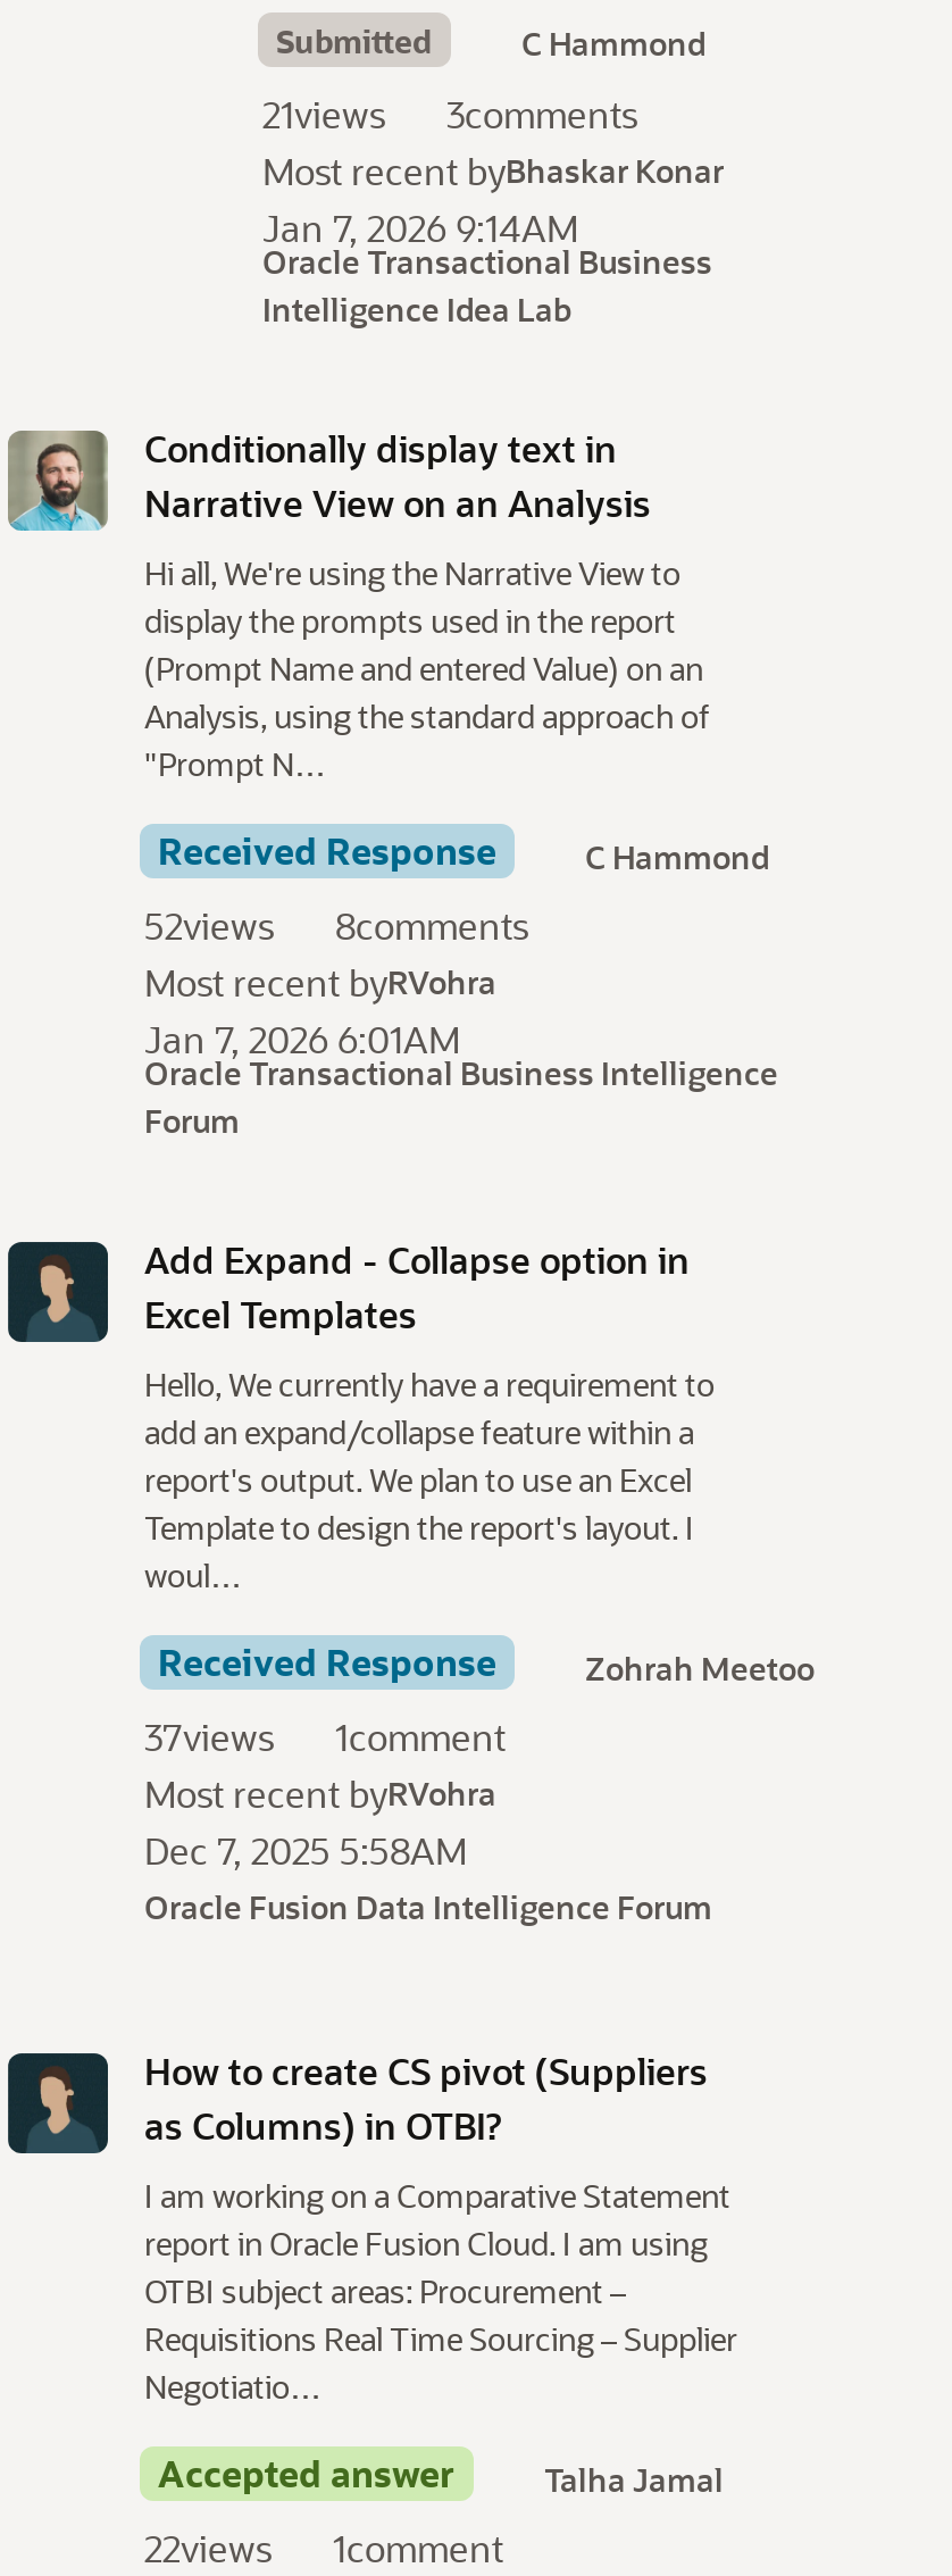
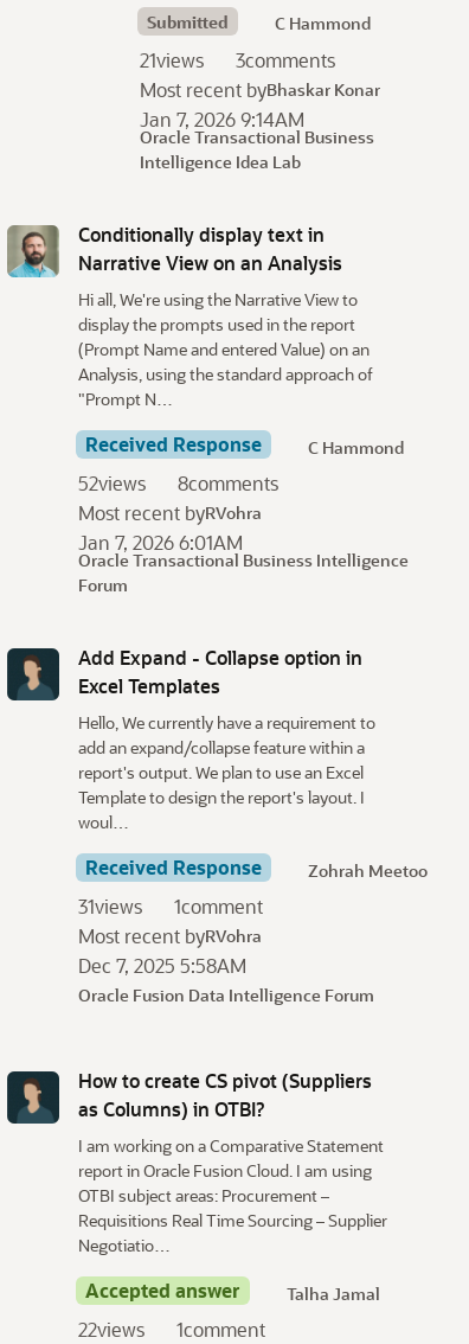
[144,1711,506,1759] 37views 1comment -> [78,893,263,918] 31views 1comment

